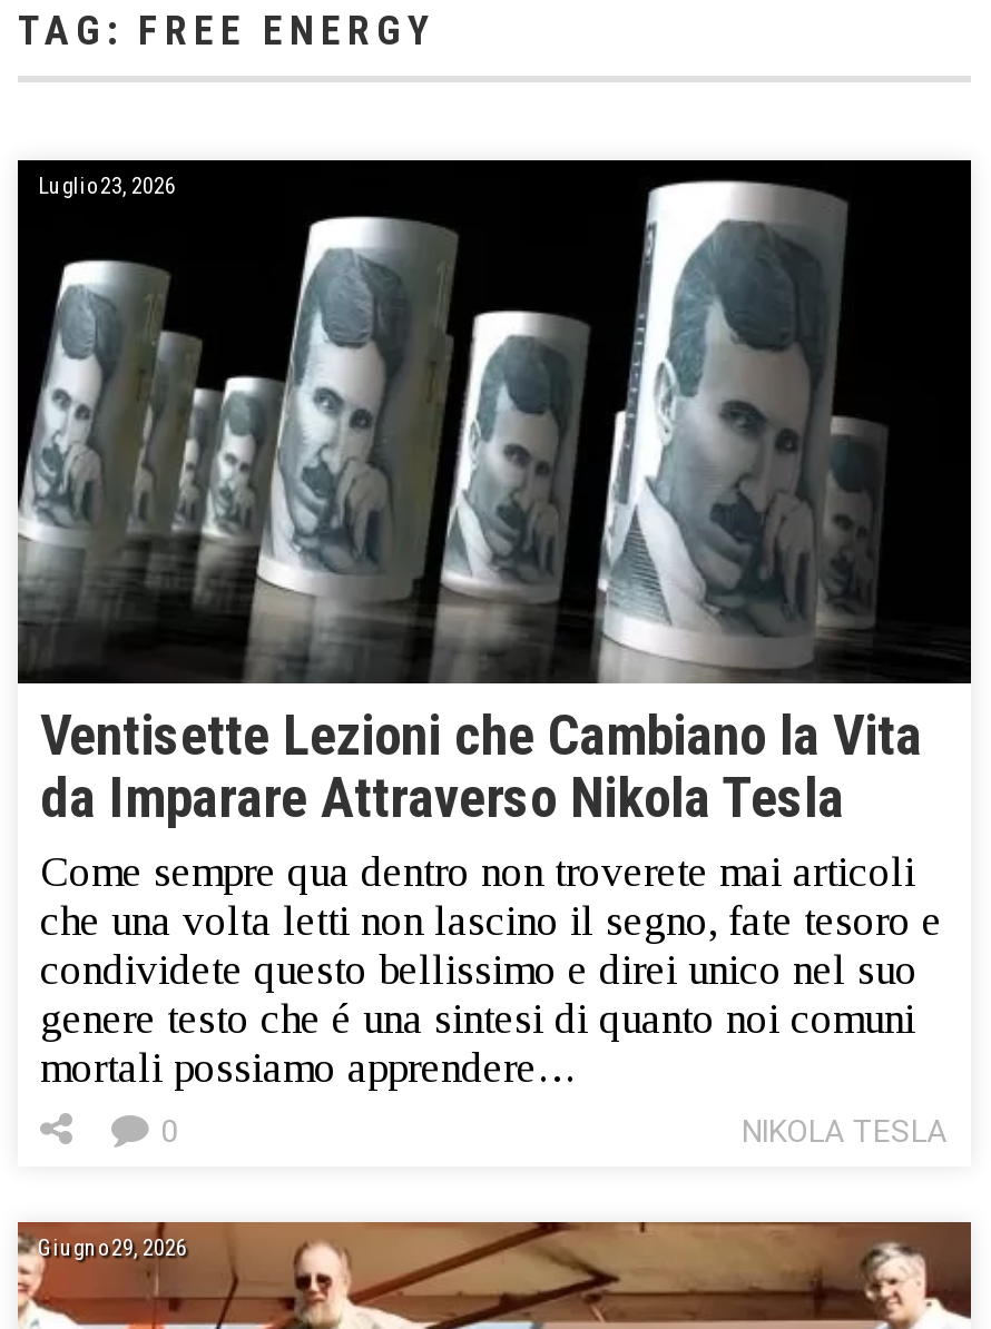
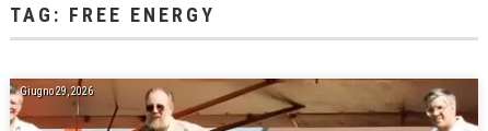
[16,158,973,686] [image] | Luglio 23, 2026 -> none
[40,704,949,1149] Ventisette Lezioni che Cambiano la Vita | da Imparare Attraverso Nikola Tesla | Come sempre qua dentro non troverete mai articoli | che una volta letti non lascino il segno, fate tesoro e | condividete questo bellissimo e direi unico nel suo | genere testo che é una sintesi di quanto noi comuni | mortali possiamo apprendere… | NIKOLA TESLA | 0 -> none

